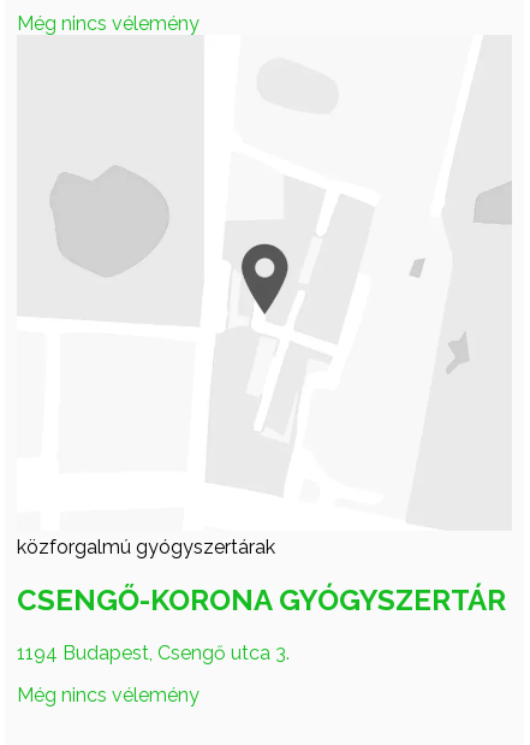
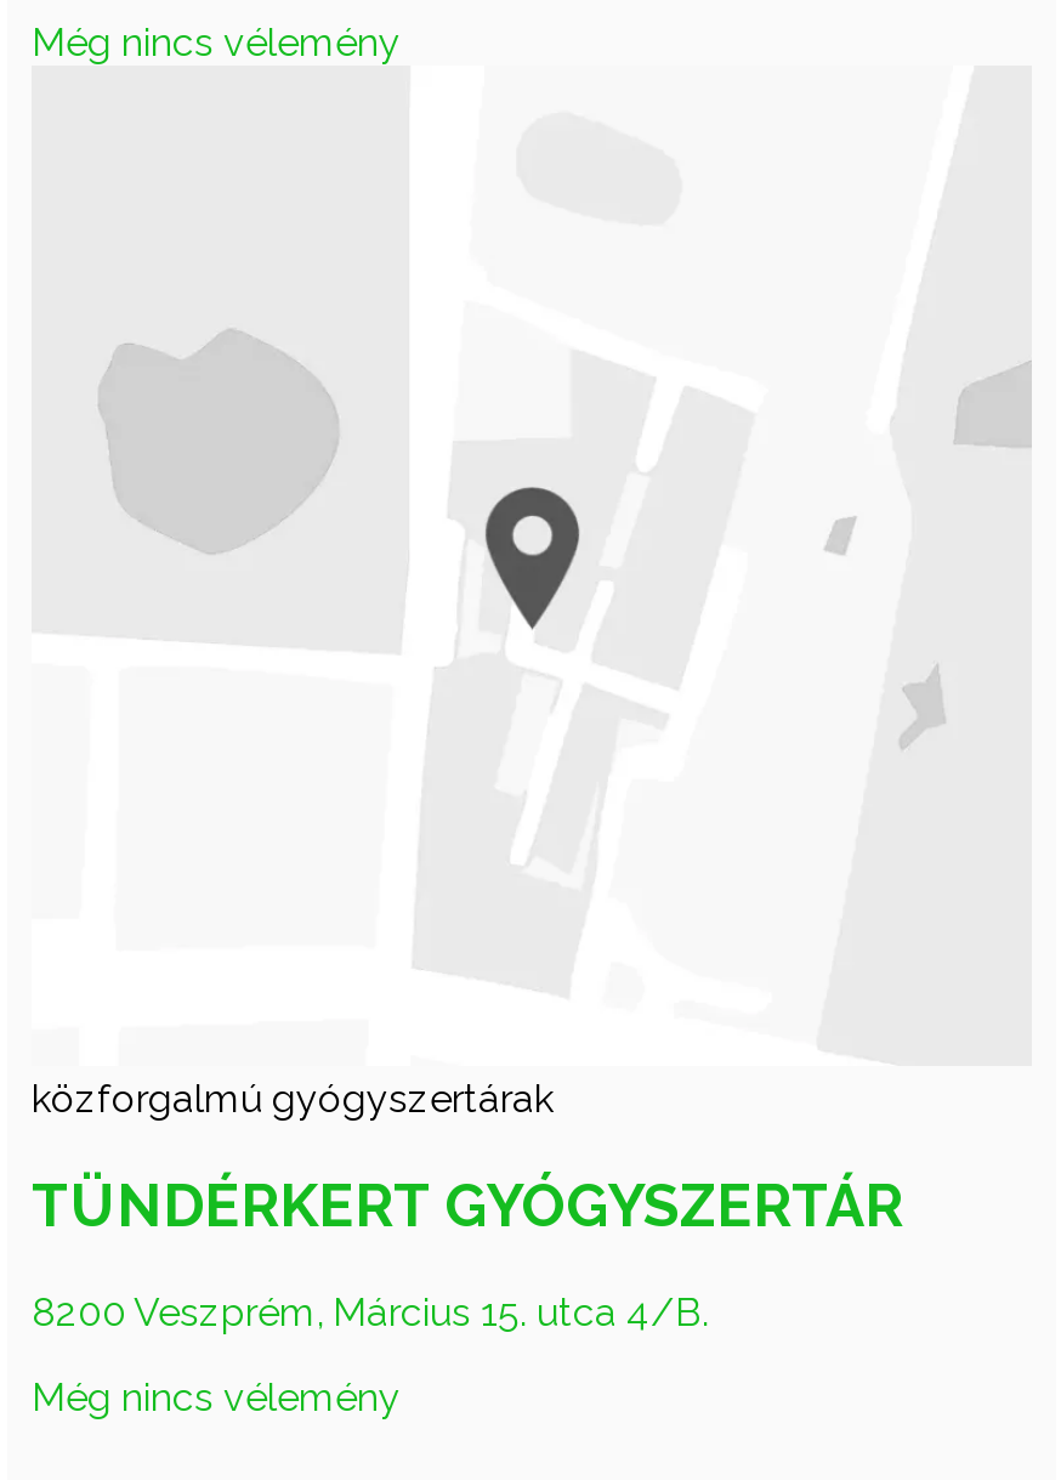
[17,583,506,618] CSENGŐ-KORONA GYÓGYSZERTÁR -> [32,1171,903,1241] TÜNDÉRKERT GYÓGYSZERTÁR
[17,642,290,664] 1194 Budapest, Csengő utca 3. -> [32,1290,709,1336] 8200 Veszprém, Március 15. utca 4/B.

